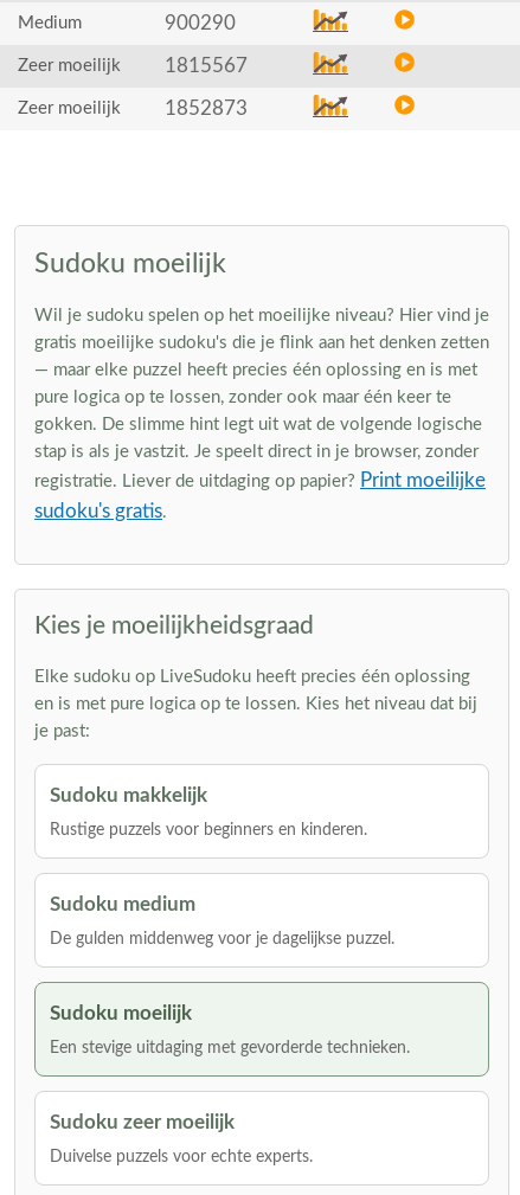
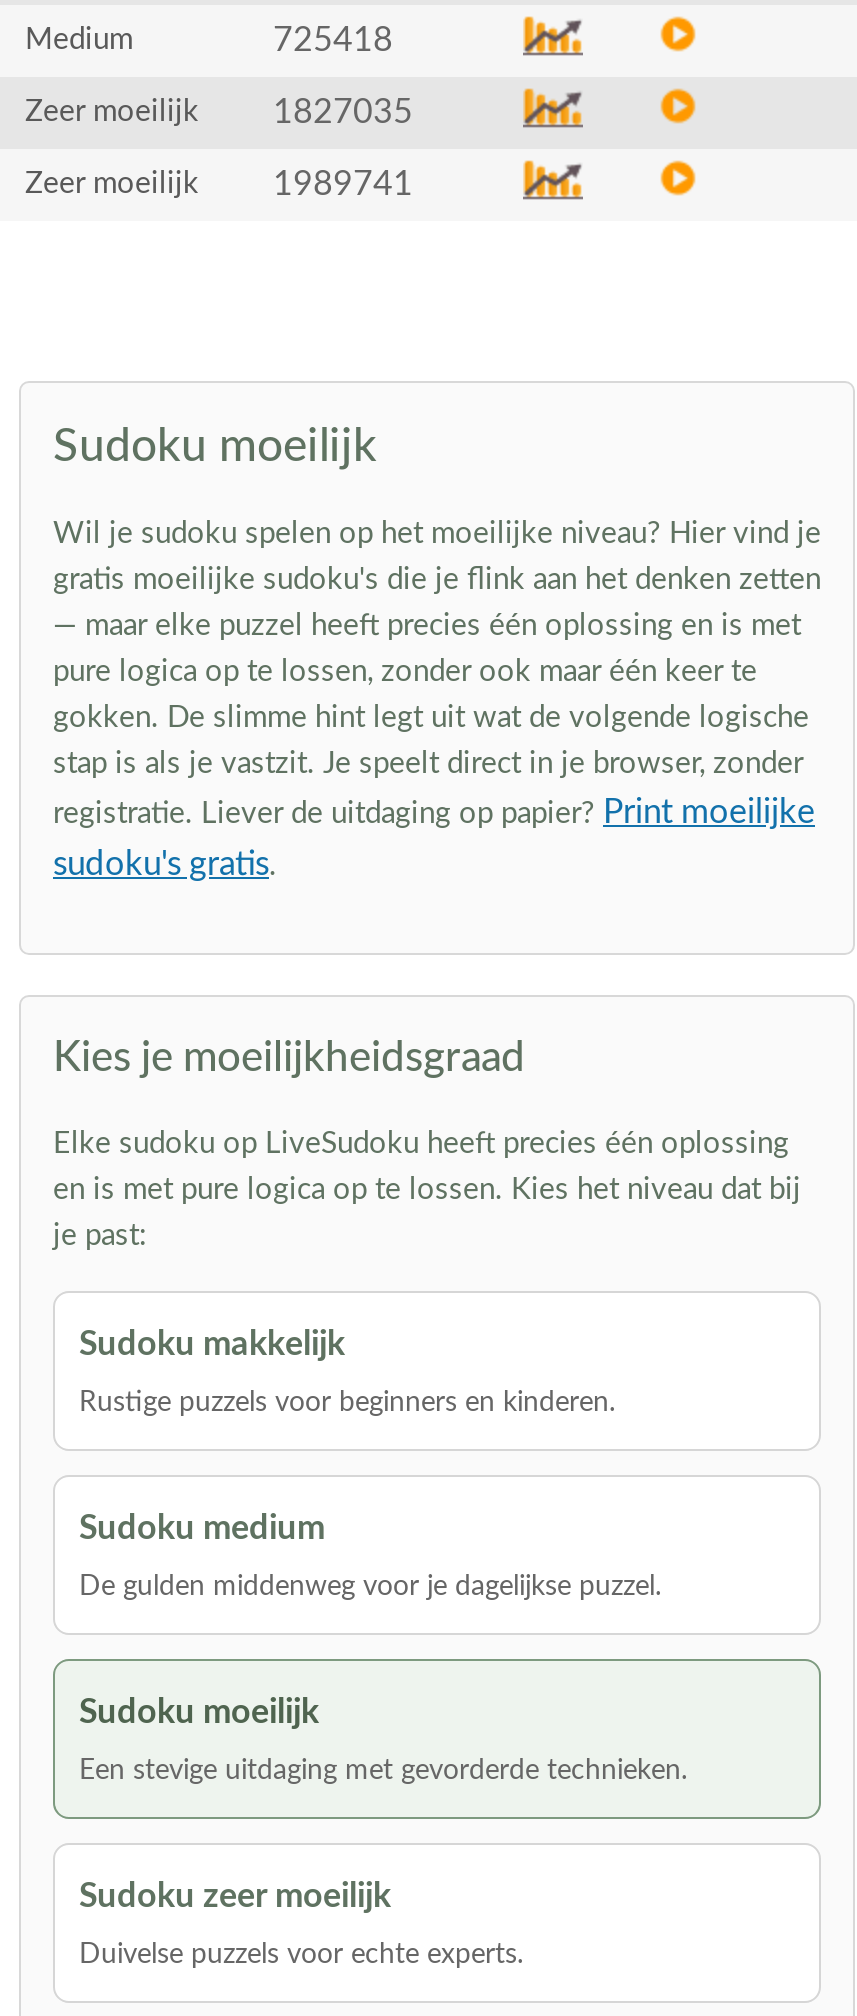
[165,13,236,33] 900290 -> [273,23,393,57] 725418
[165,56,248,76] 1815567 -> [273,95,413,129] 1827035
[165,98,248,118] 1852873 -> [273,167,413,201] 1989741

